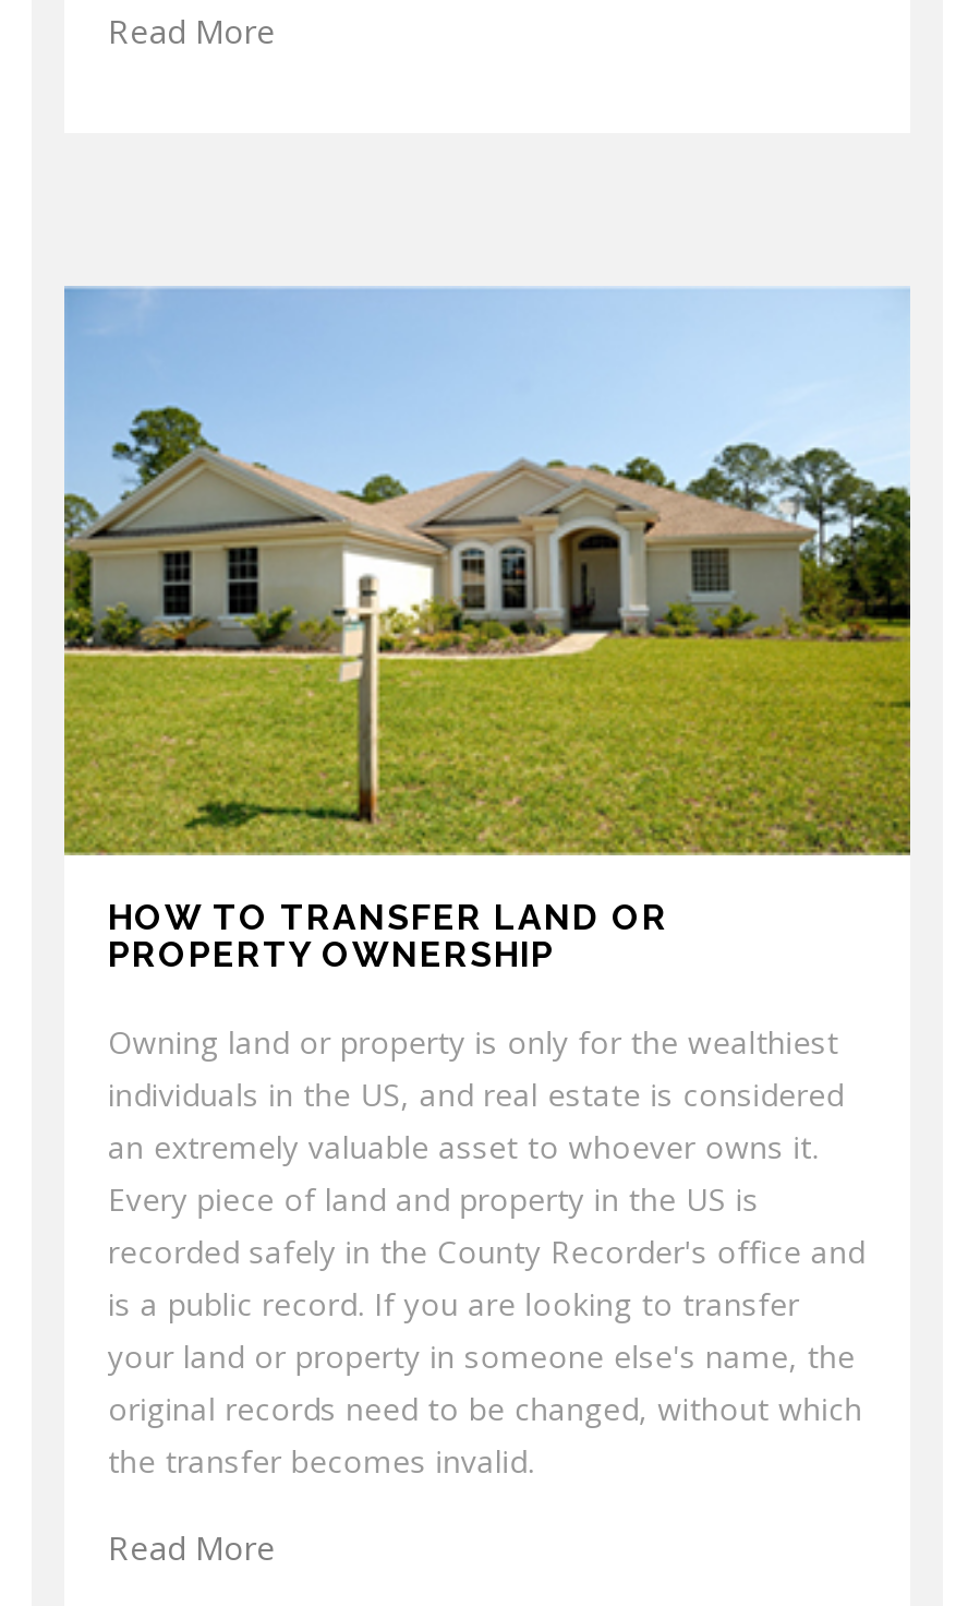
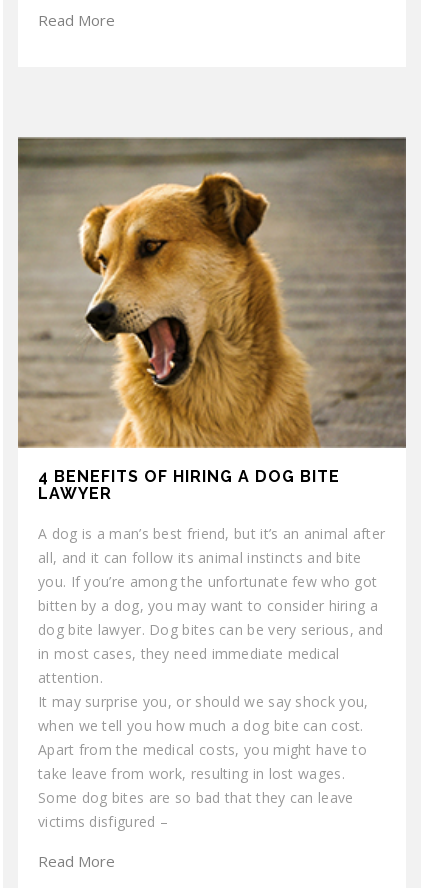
[64,286,910,975] [image] | HOW TO TRANSFER LAND OR | PROPERTY OWNERSHIP -> [17,136,407,503] [image] | 4 BENEFITS OF HIRING A DOG BITE | LAWYER
[108,1021,865,1481] Owning land or property is only for the wealthiest | individuals in the US, and real estate is considered | an extremely valuable asset to whoever owns it. | Every piece of land and property in the US is | recorded safely in the County Recorder's office and | is a public record. If you are looking to transfer | your land or property in someone else's name, the | original records need to be changed, without which | the transfer becomes invalid. -> [38,524,385,831] A dog is a man’s best friend, but it’s an animal after | all, and it can follow its animal instincts and bite | you. If you’re among the unfortunate few who got | bitten by a dog, you may want to consider hiring a | dog bite lawyer. Dog bites can be very serious, and | in most cases, they need immediate medical | attention. | It may surprise you, or should we say shock you, | when we tell you how much a dog bite can cost. | Apart from the medical costs, you might have to | take leave from work, resulting in lost wages. | Some dog bites are so bad that they can leave | victims disfigured –

